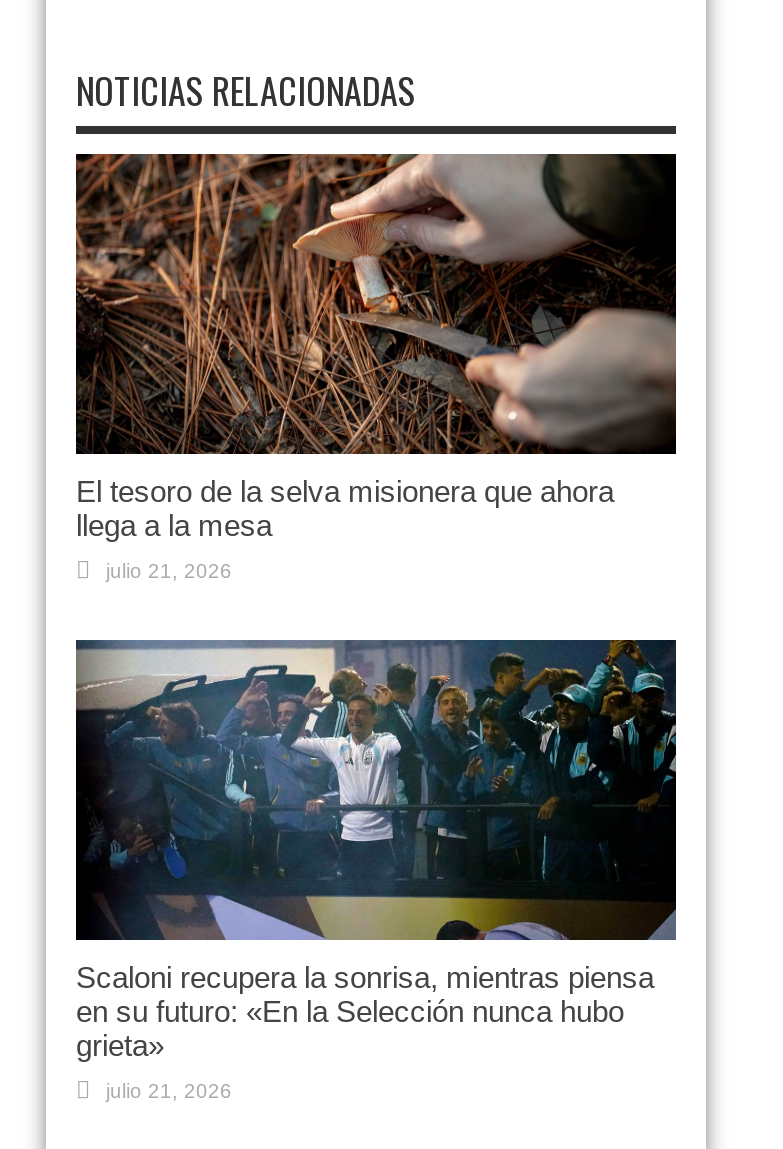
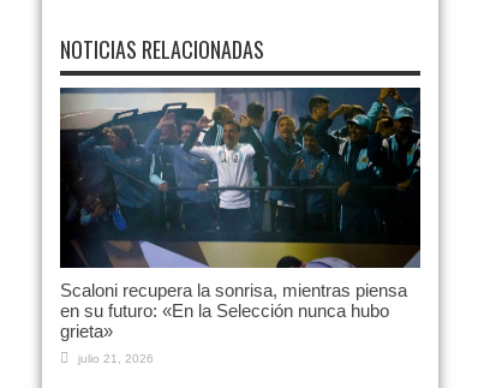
[74,152,678,582] [image] | El tesoro de la selva misionera que ahora | llega a la mesa | julio 21, 2026 -> none

